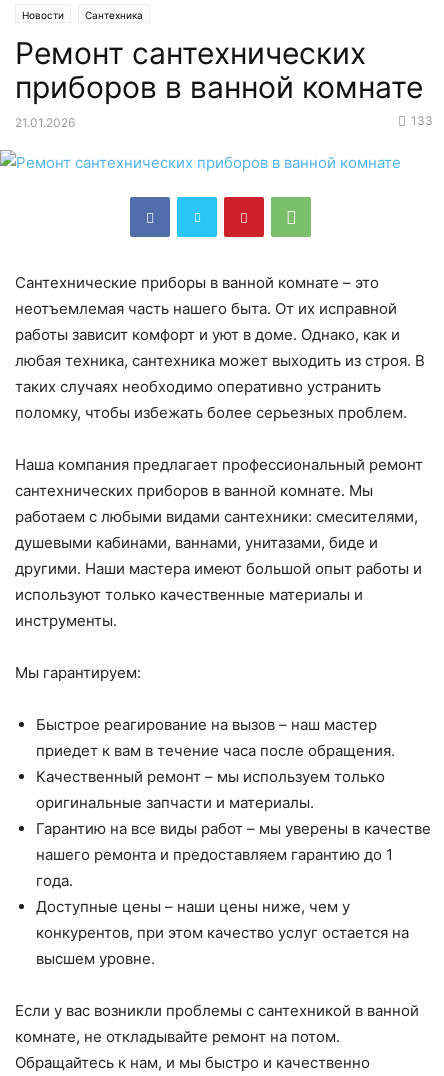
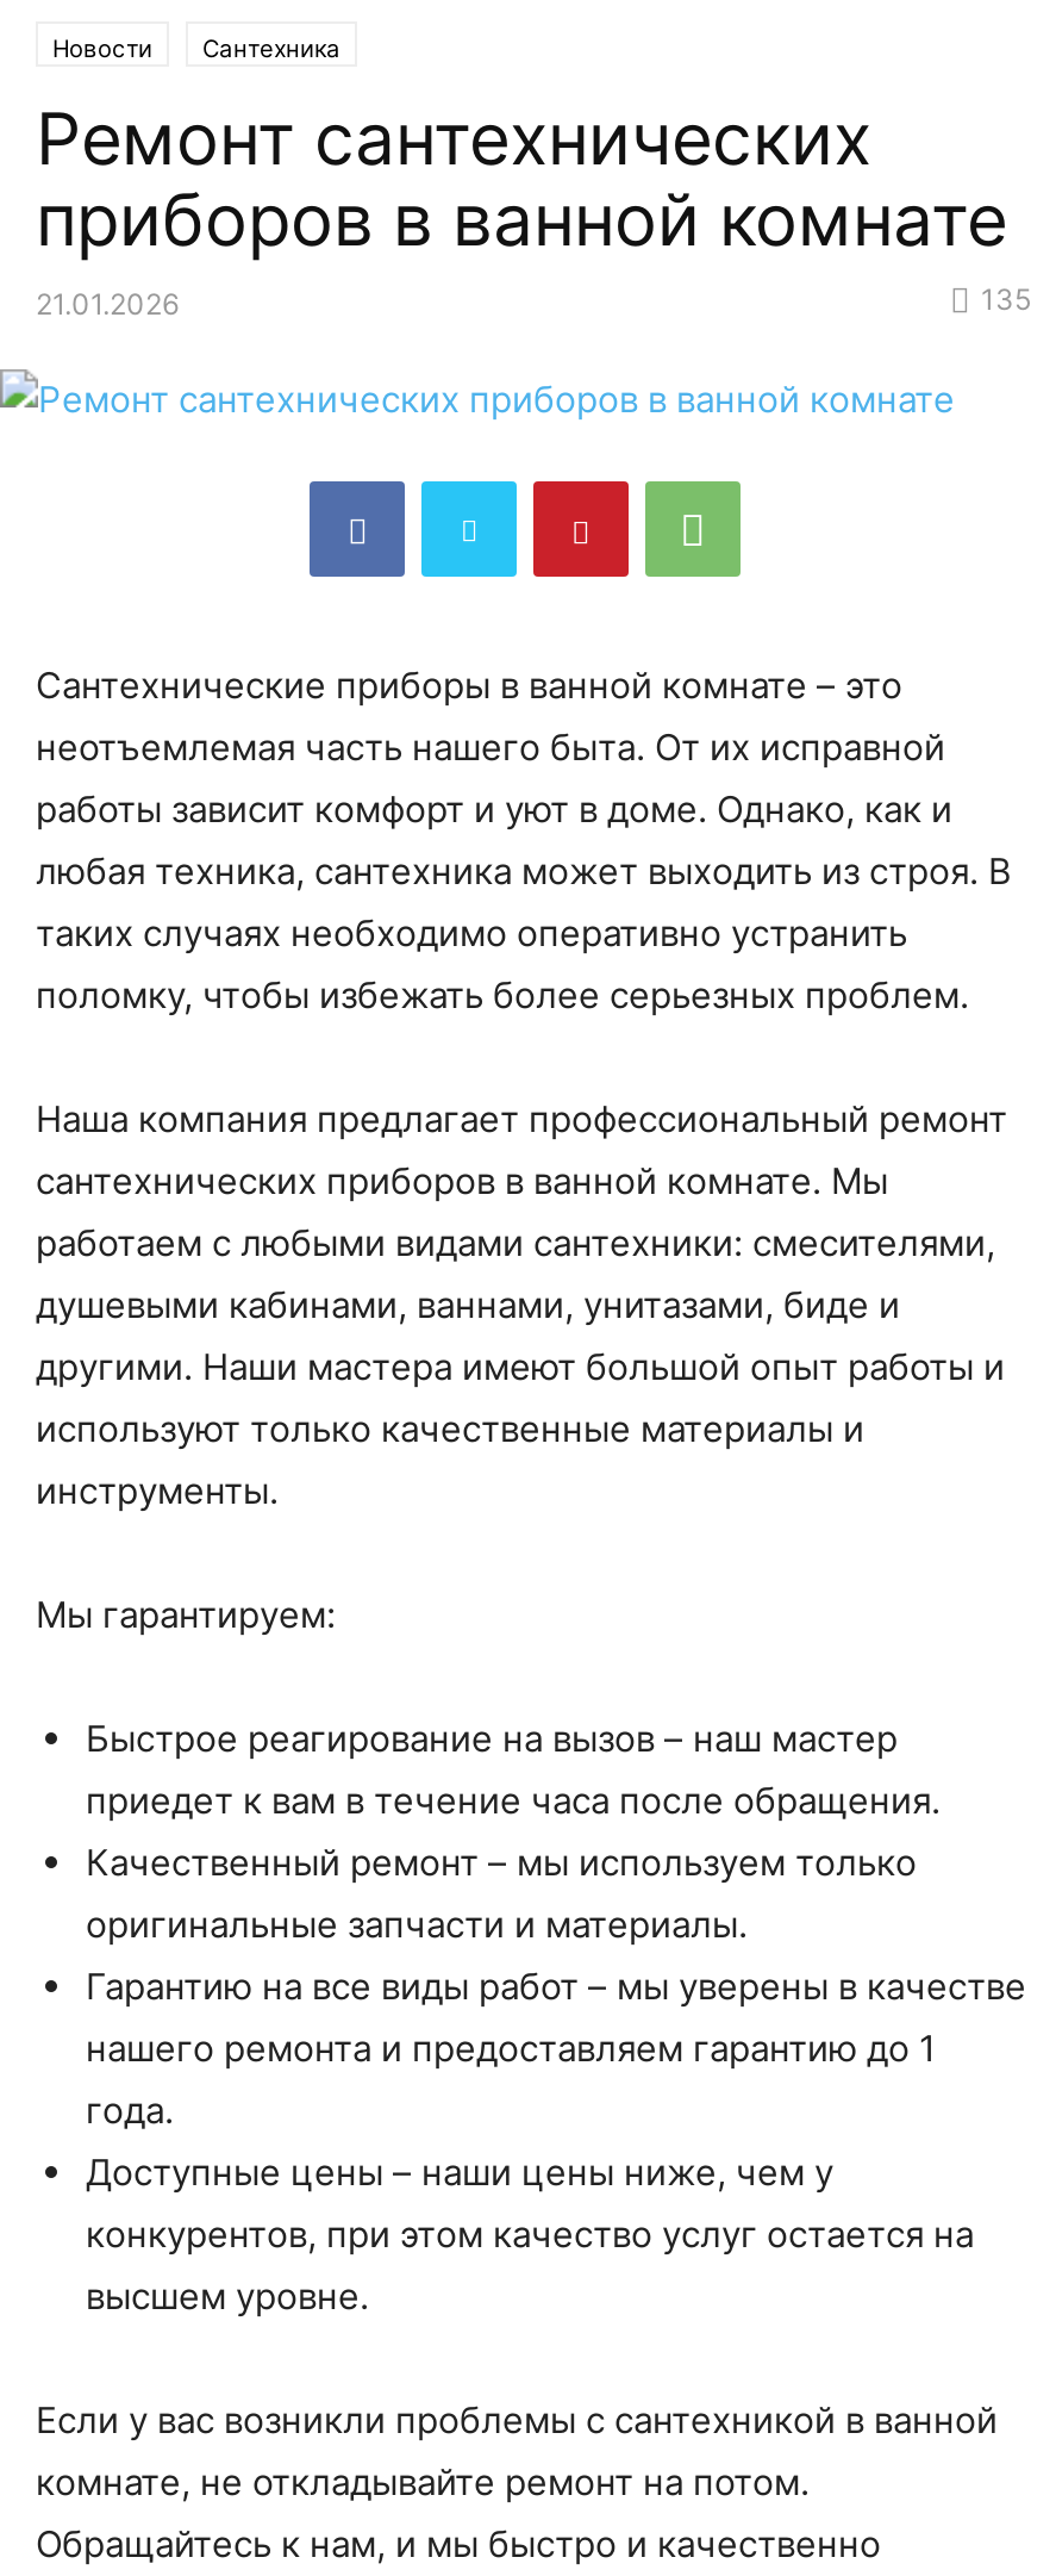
[411,113,433,128] 133 -> [981,281,1031,317] 135

